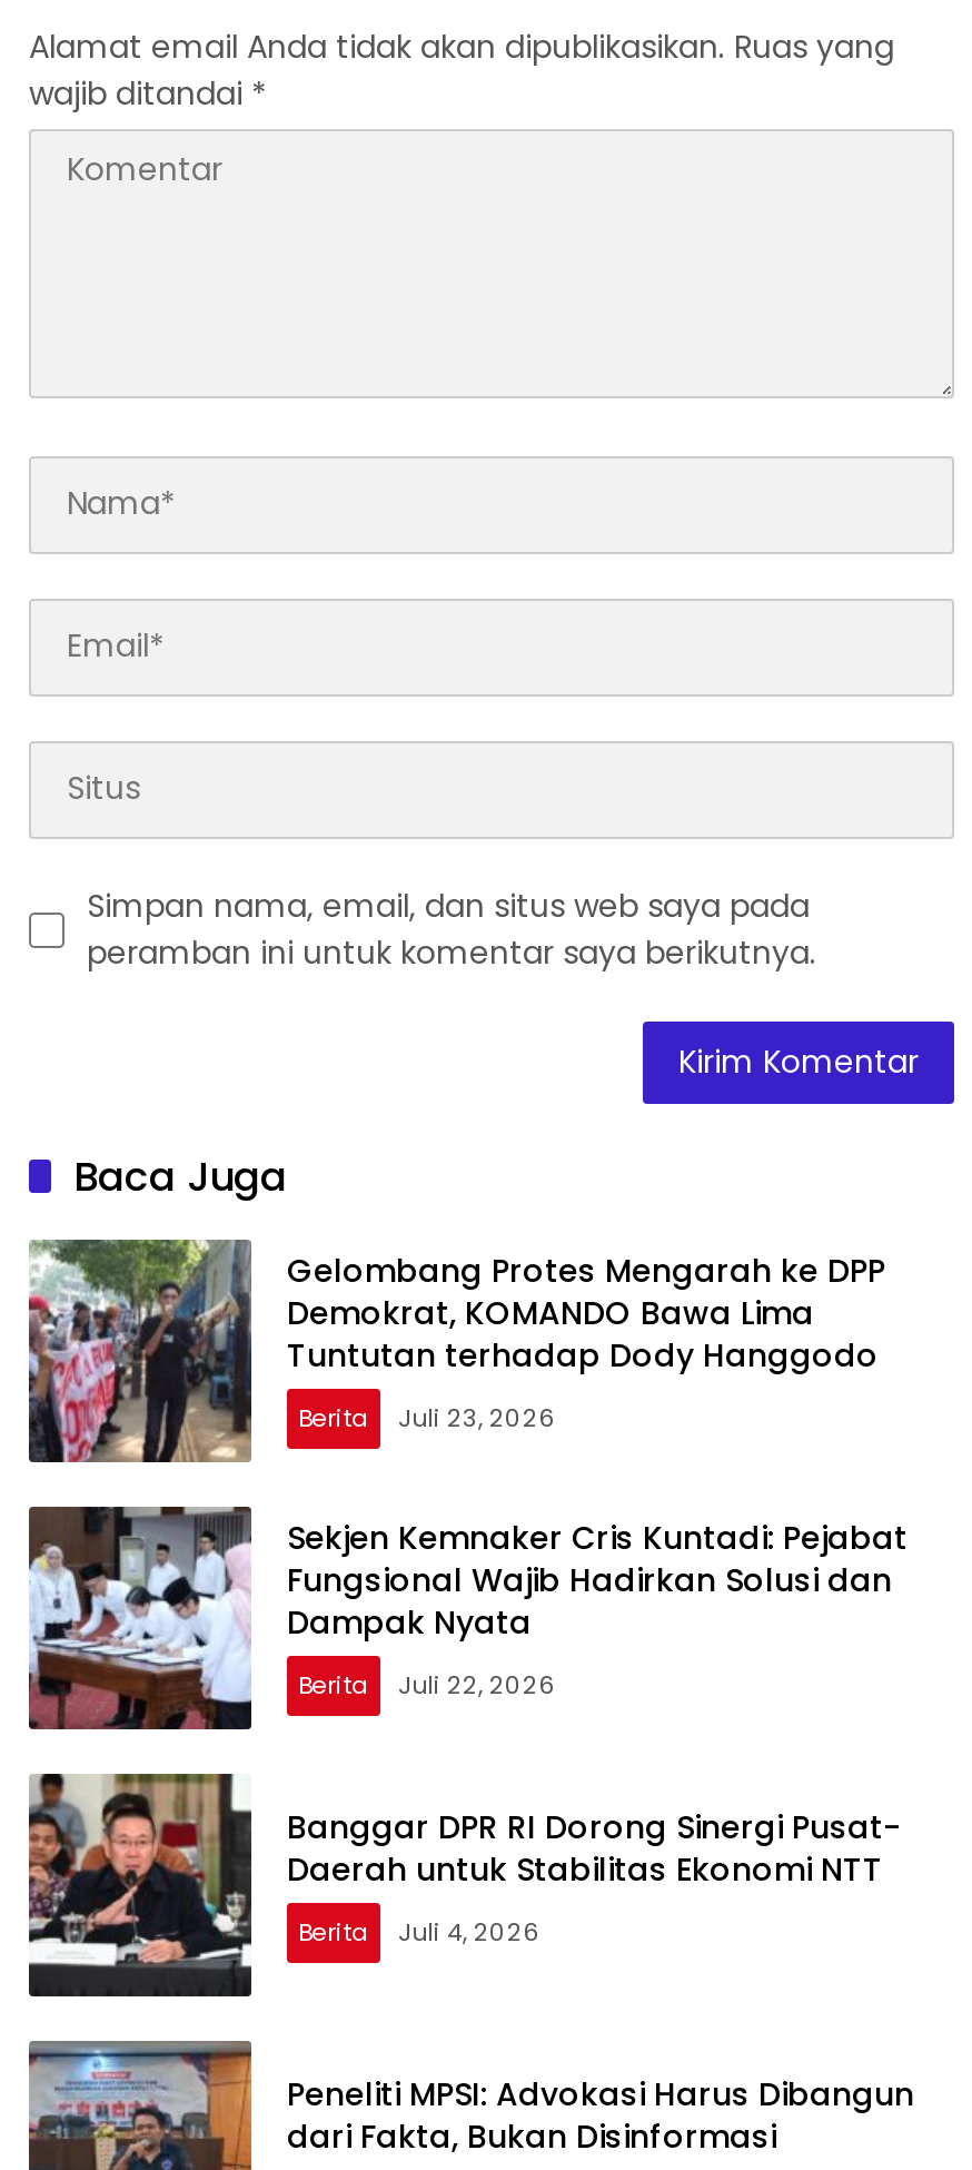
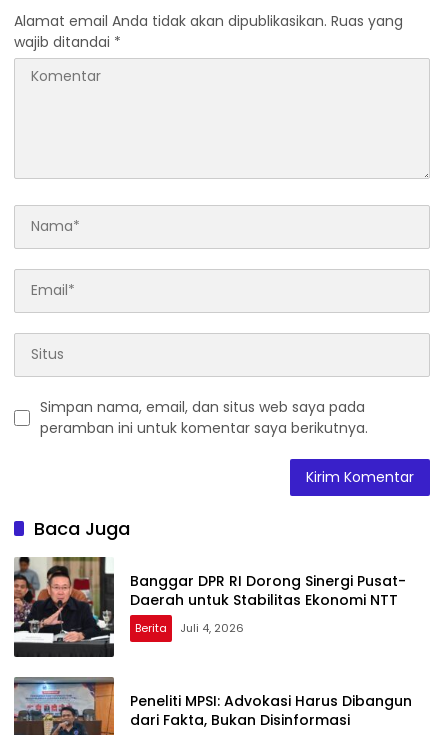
[27,1237,907,1703] [image] | Gelombang Protes Mengarah ke DPP | Demokrat, KOMANDO Bawa Lima | Tuntutan terhadap Dody Hanggodo | Berita | Juli 23, 2026 | Sekjen Kemnaker Cris Kuntadi: Pejabat | Fungsional Wajib Hadirkan Solusi dan | Dampak Nyata | Berita | Juli 22, 2026 -> none
[29,1505,254,1732] [image] -> none

